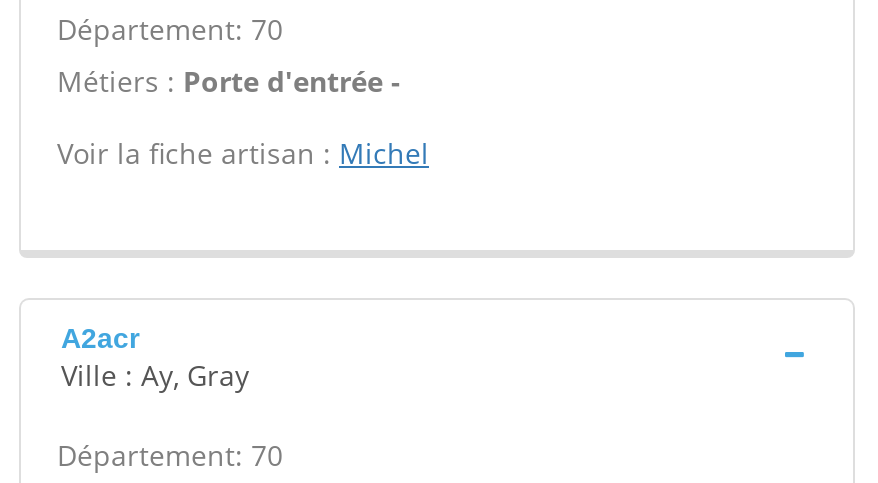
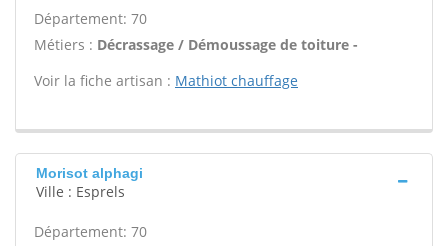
[57,62,401,100] Métiers : Porte d'entrée - -> [34,35,358,54] Métiers : Décrassage / Démoussage de toiture -
[57,134,429,172] Voir la fiche artisan : Michel -> [34,71,298,90] Voir la fiche artisan : Mathiot chauffage
[61,322,249,394] A2acr | Ville : Ay, Gray -> [36,165,143,201] Morisot alphagi | Ville : Esprels

